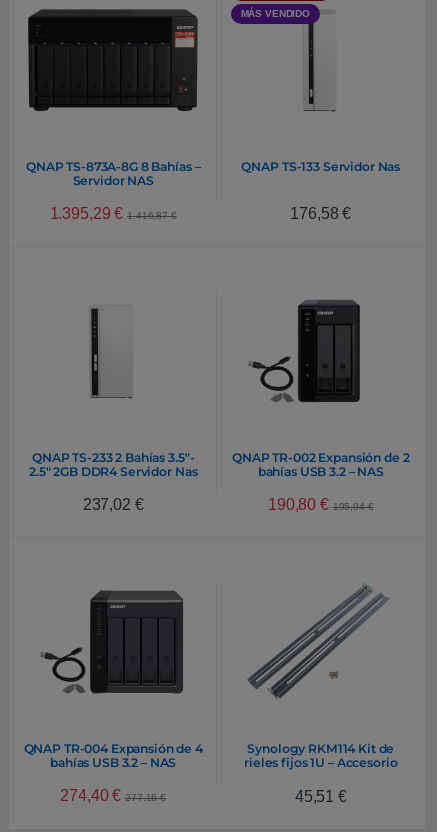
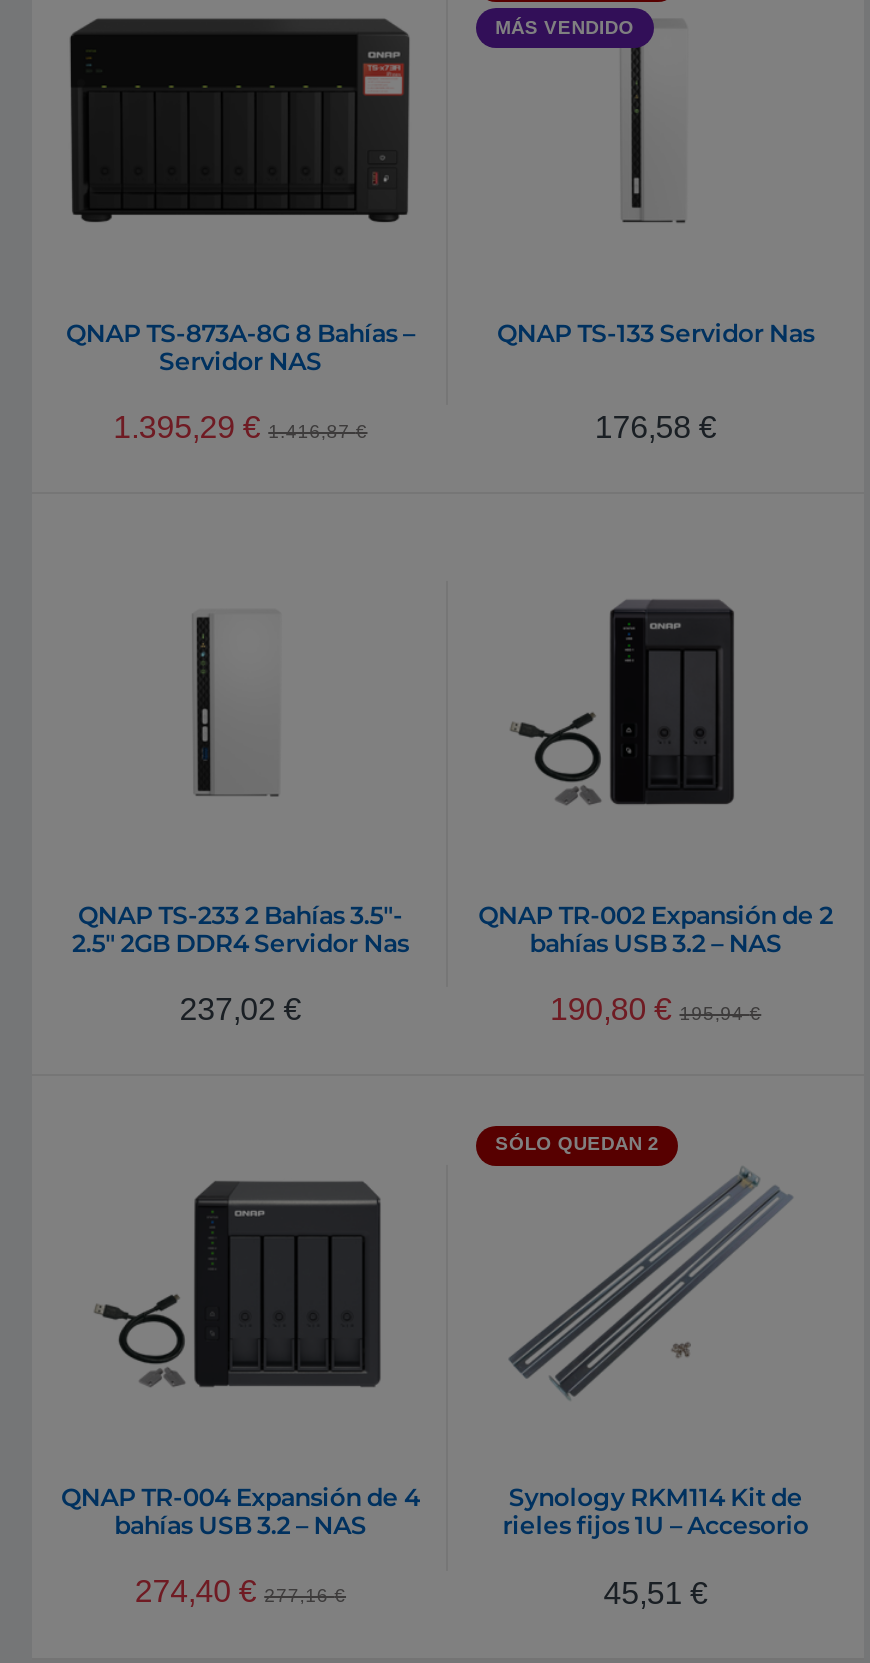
none -> [495,1133,660,1155] SÓLO QUEDAN 2

